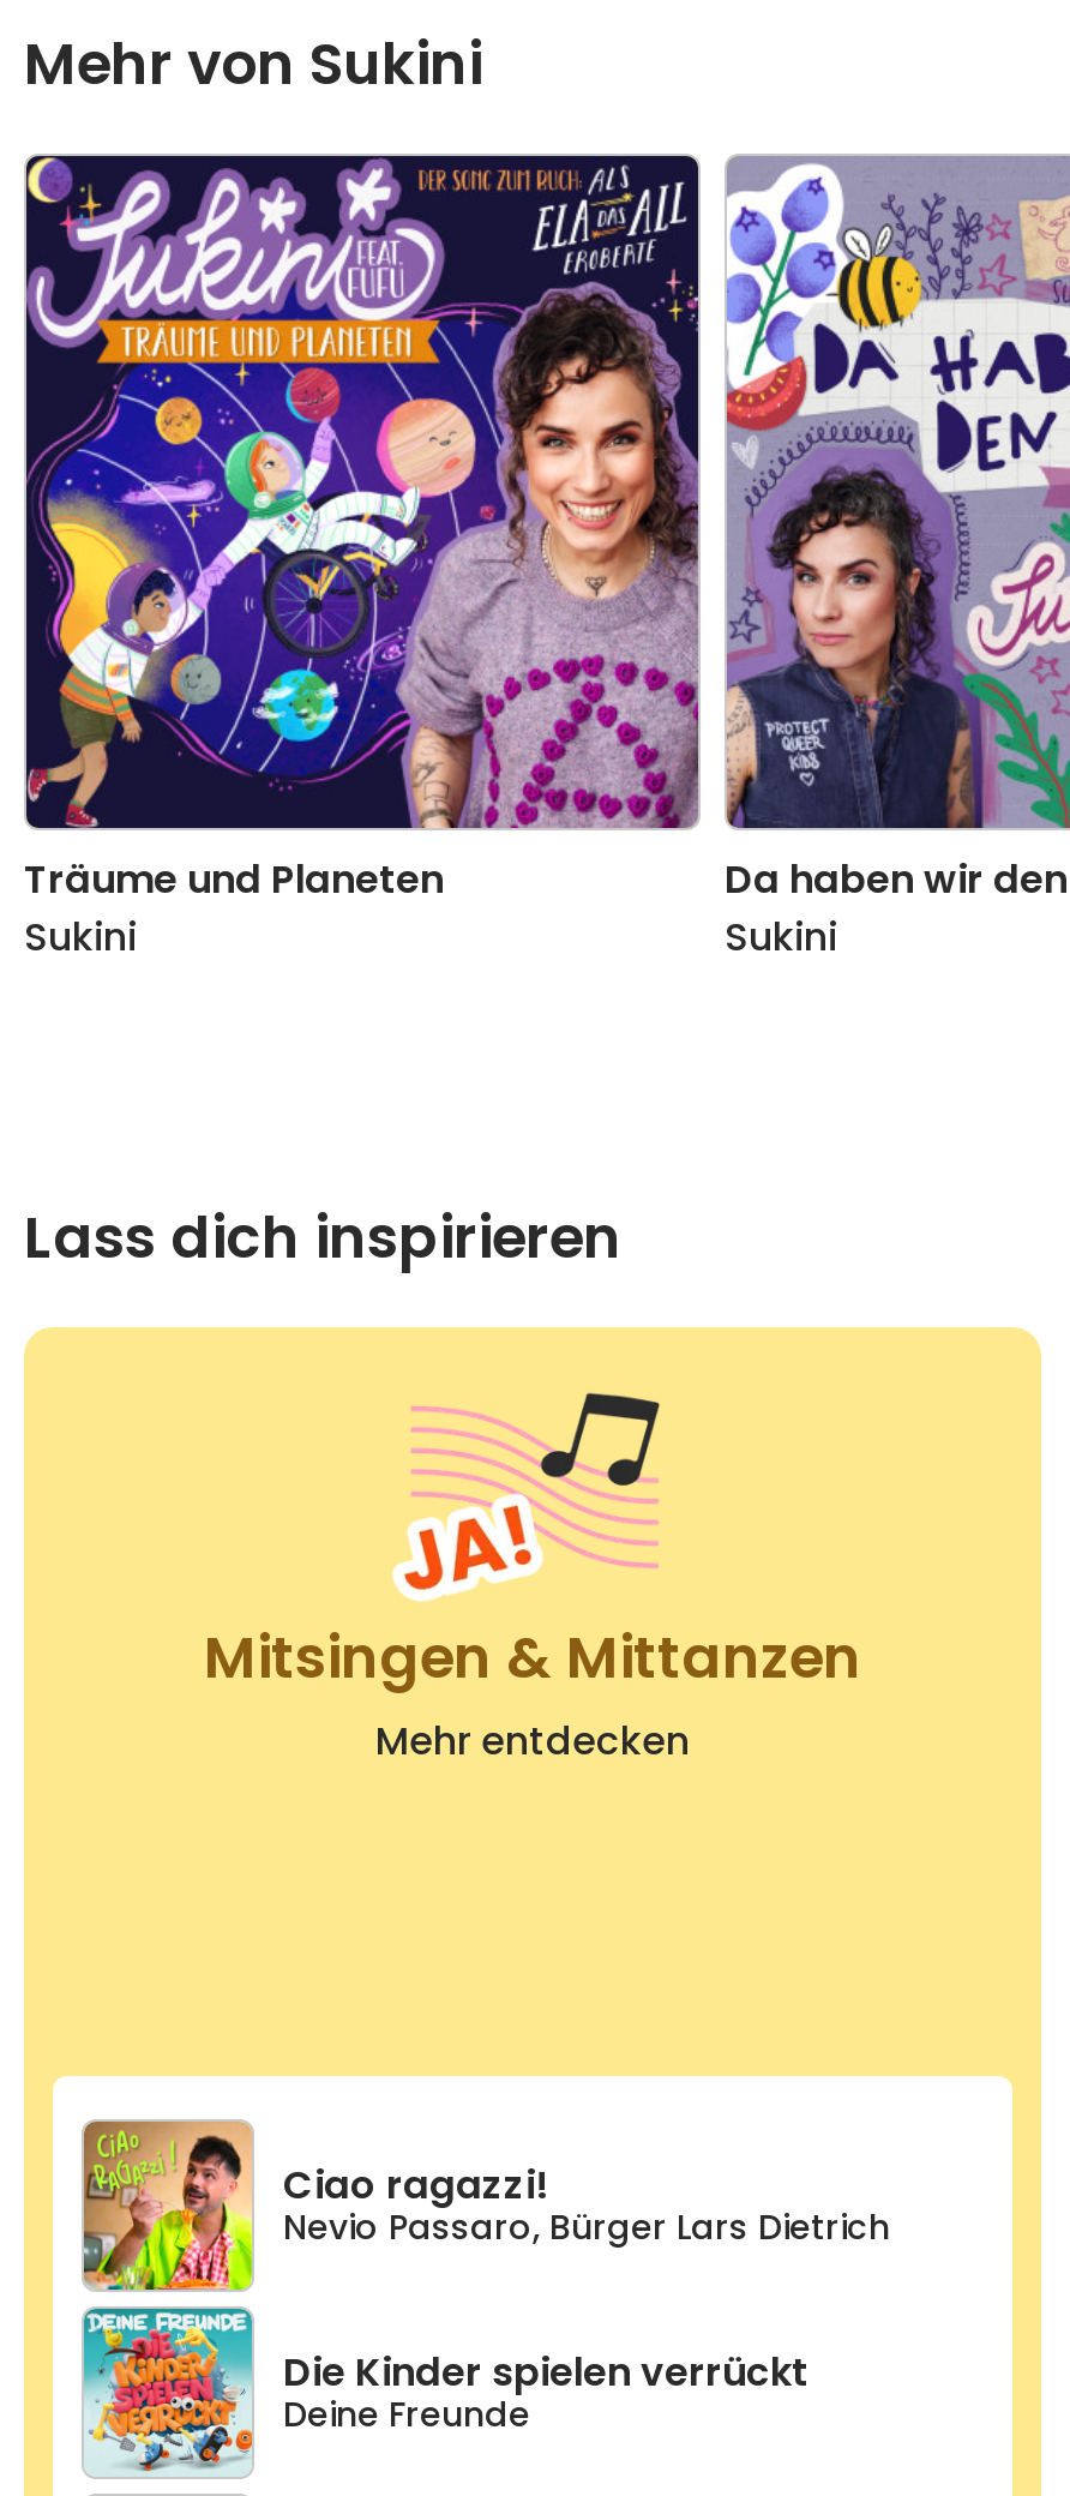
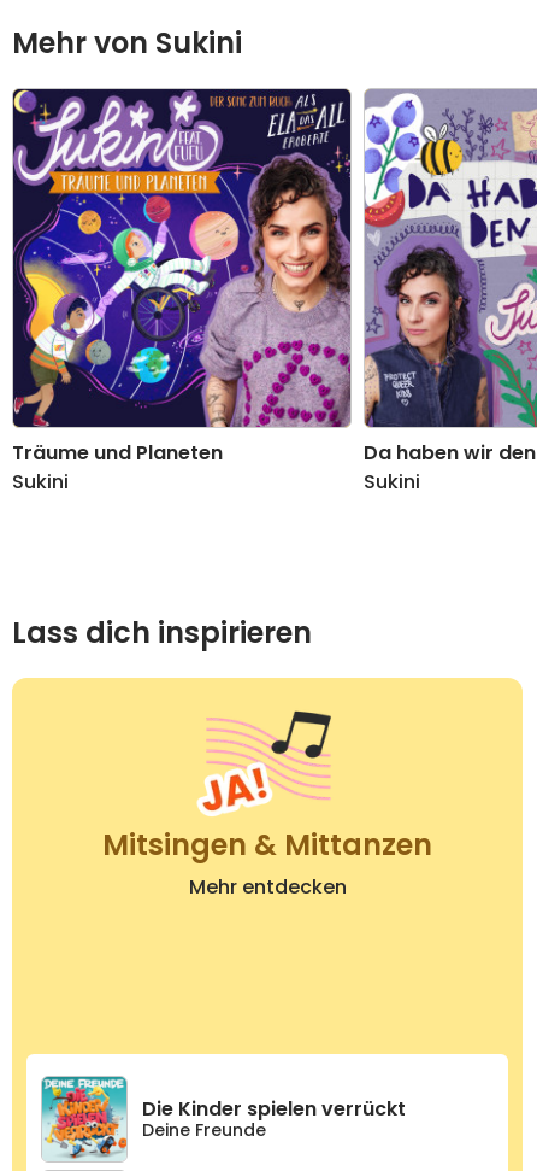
[82,2119,890,2292] [image] | Ciao ragazzi! | Nevio Passaro, Bürger Lars Dietrich -> none

